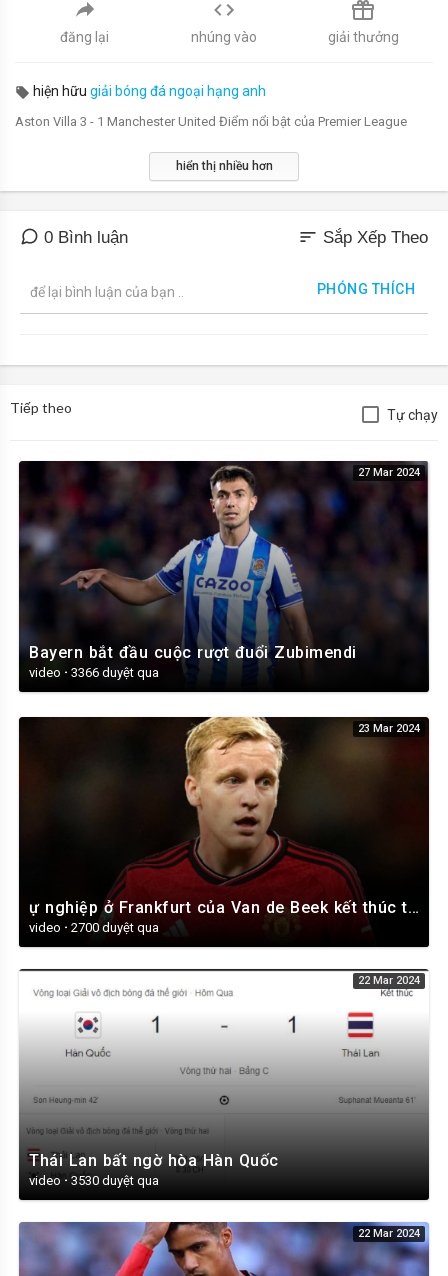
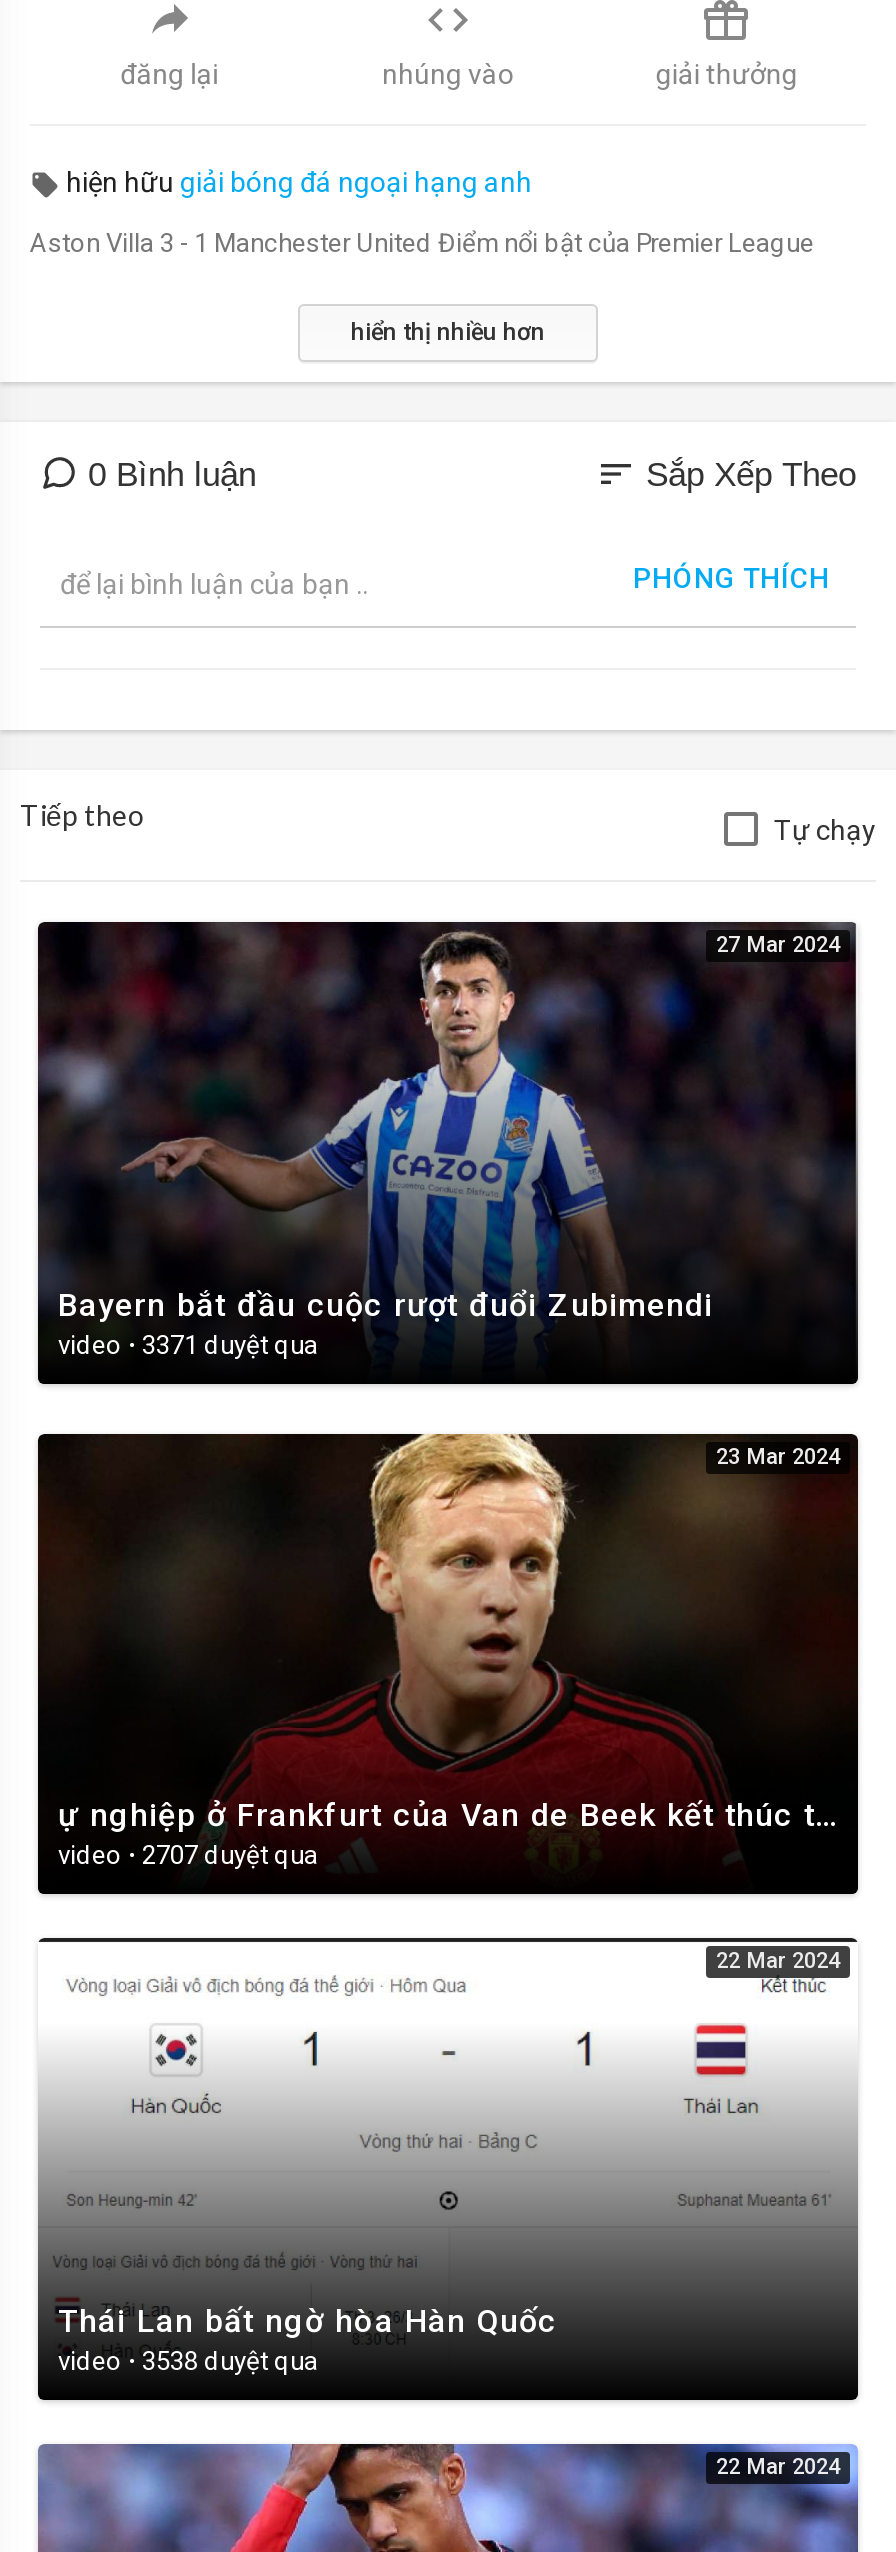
[29,665,159,680] video · 3366 duyệt qua -> [58,1329,318,1359] video · 3371 duyệt qua
[29,920,159,935] video · 2700 duyệt qua -> [58,1840,318,1870] video · 2707 duyệt qua
[29,1173,159,1188] video · 3530 duyệt qua -> [58,2346,318,2376] video · 3538 duyệt qua

